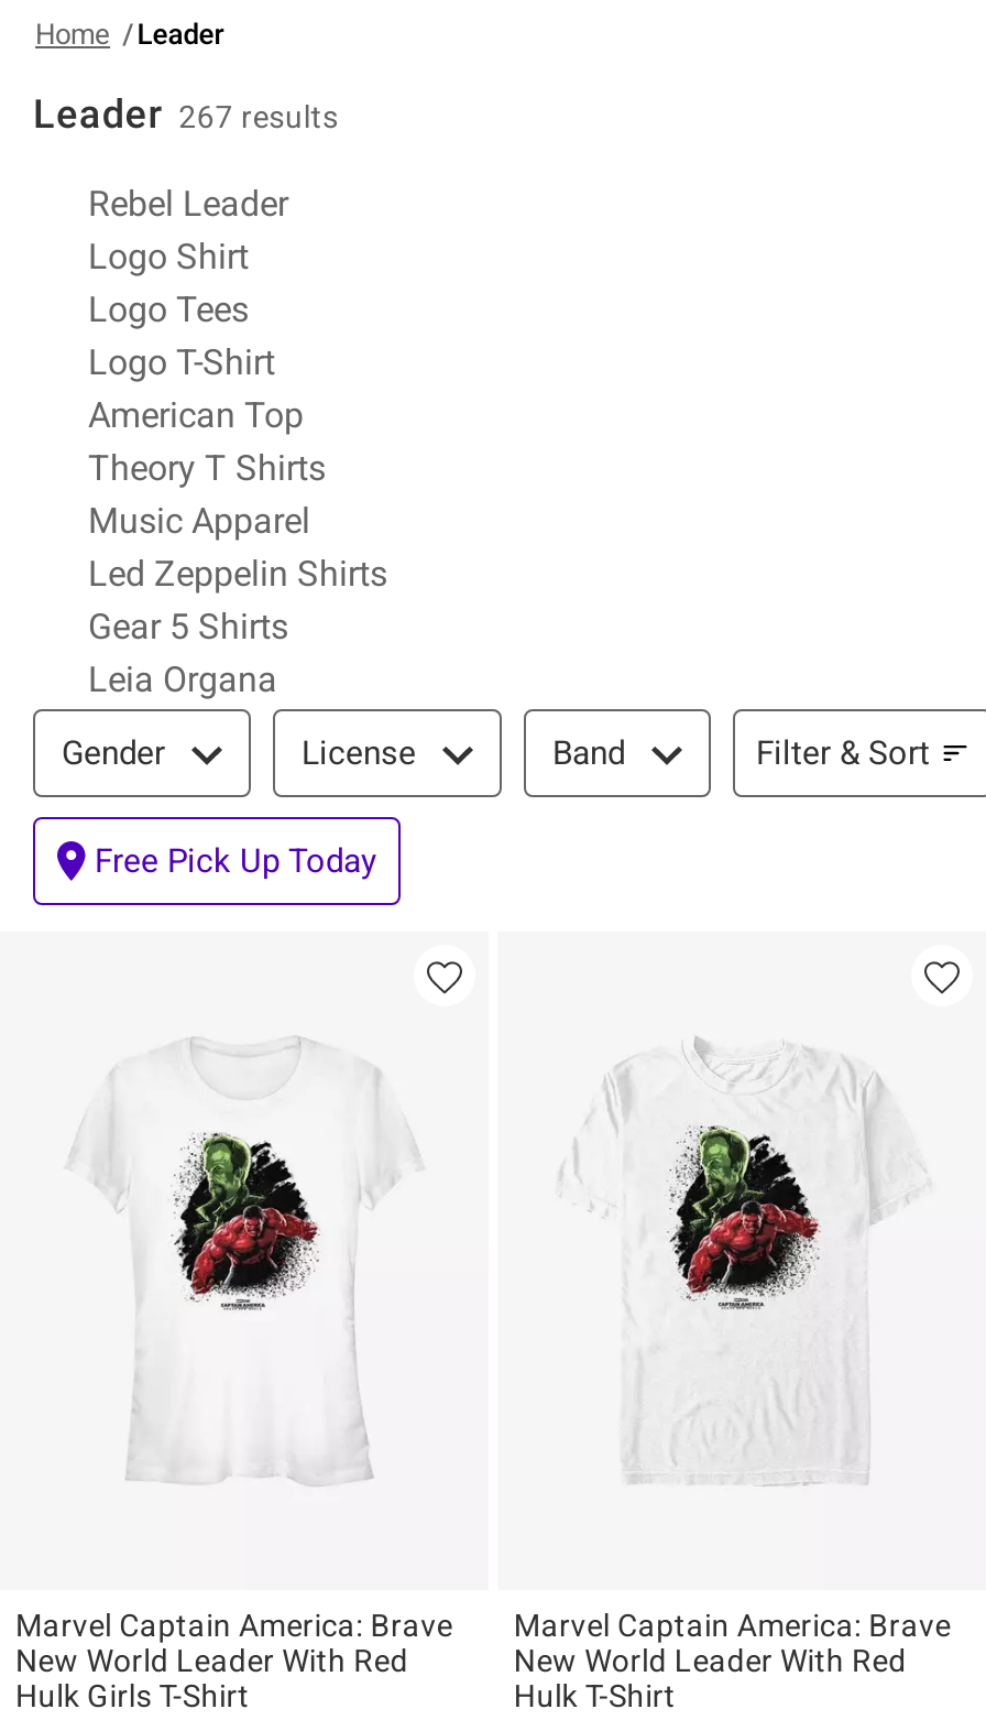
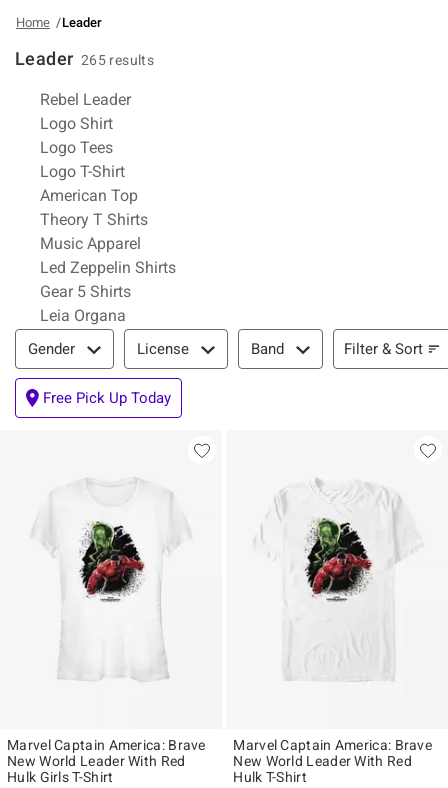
[33,90,339,137] Leader 267 results -> [15,48,154,69] Leader 265 results

